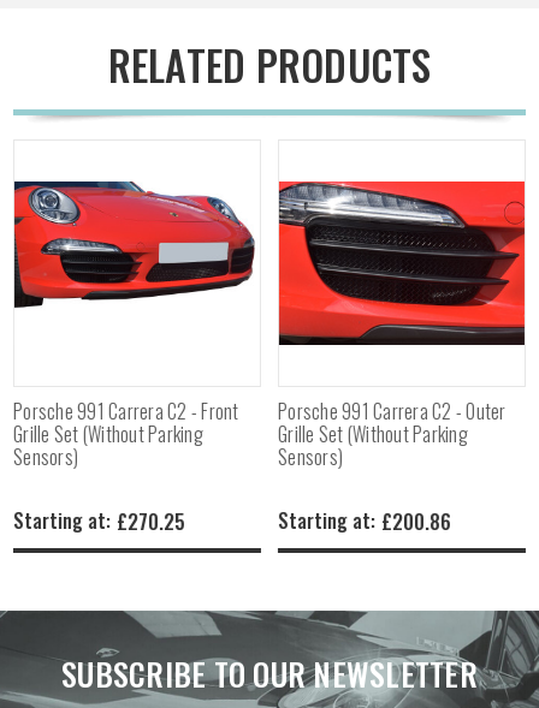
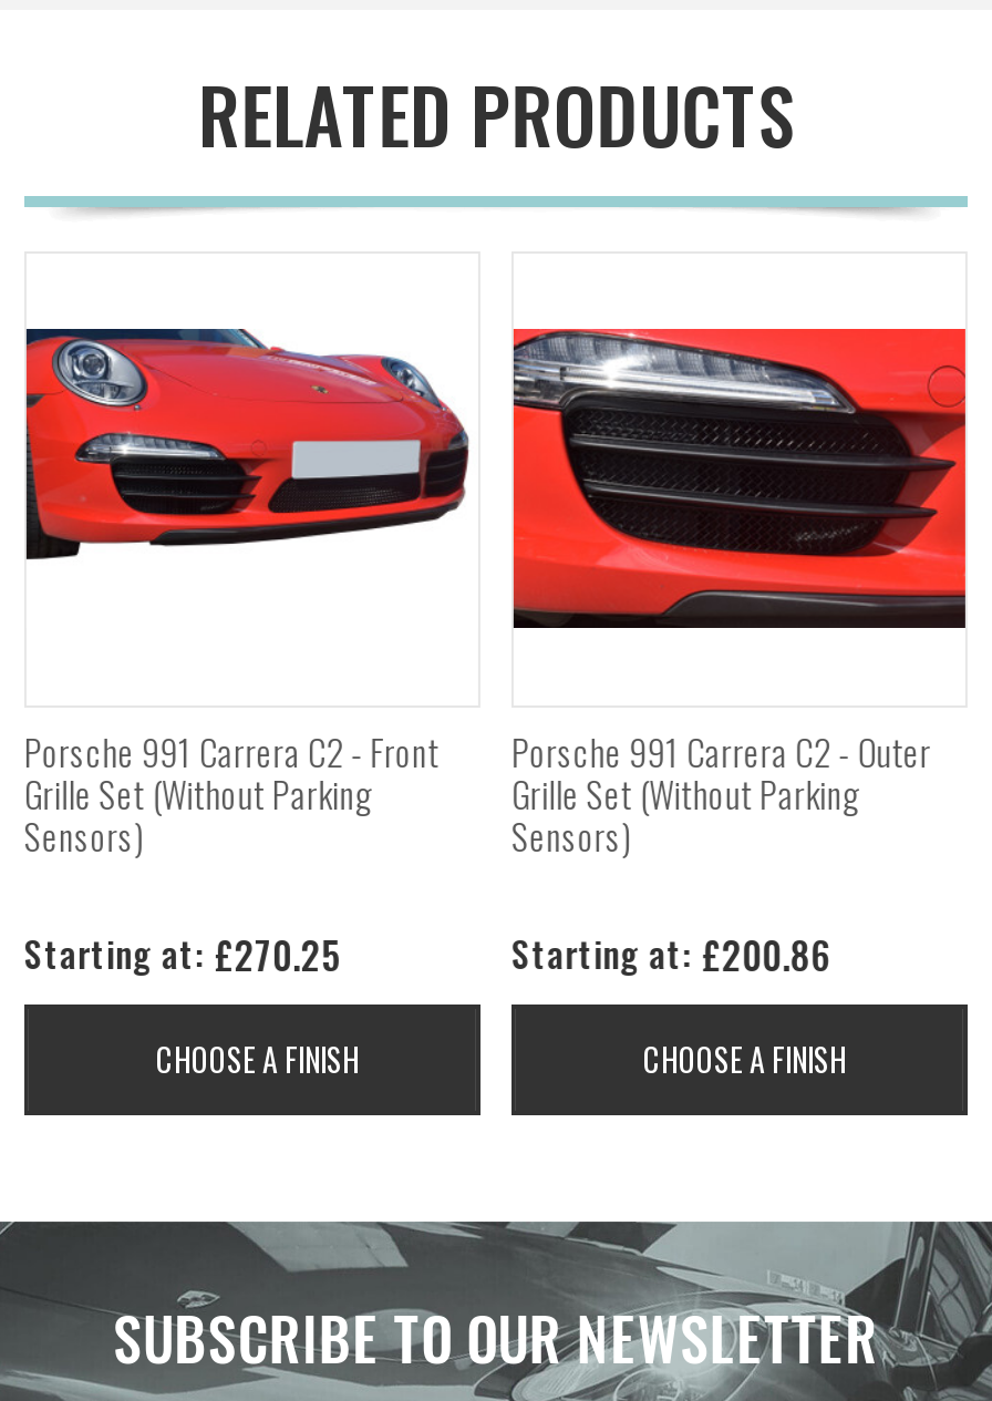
none -> [156,1035,360,1082] CHOOSE A FINISH
none -> [643,1035,847,1082] CHOOSE A FINISH

